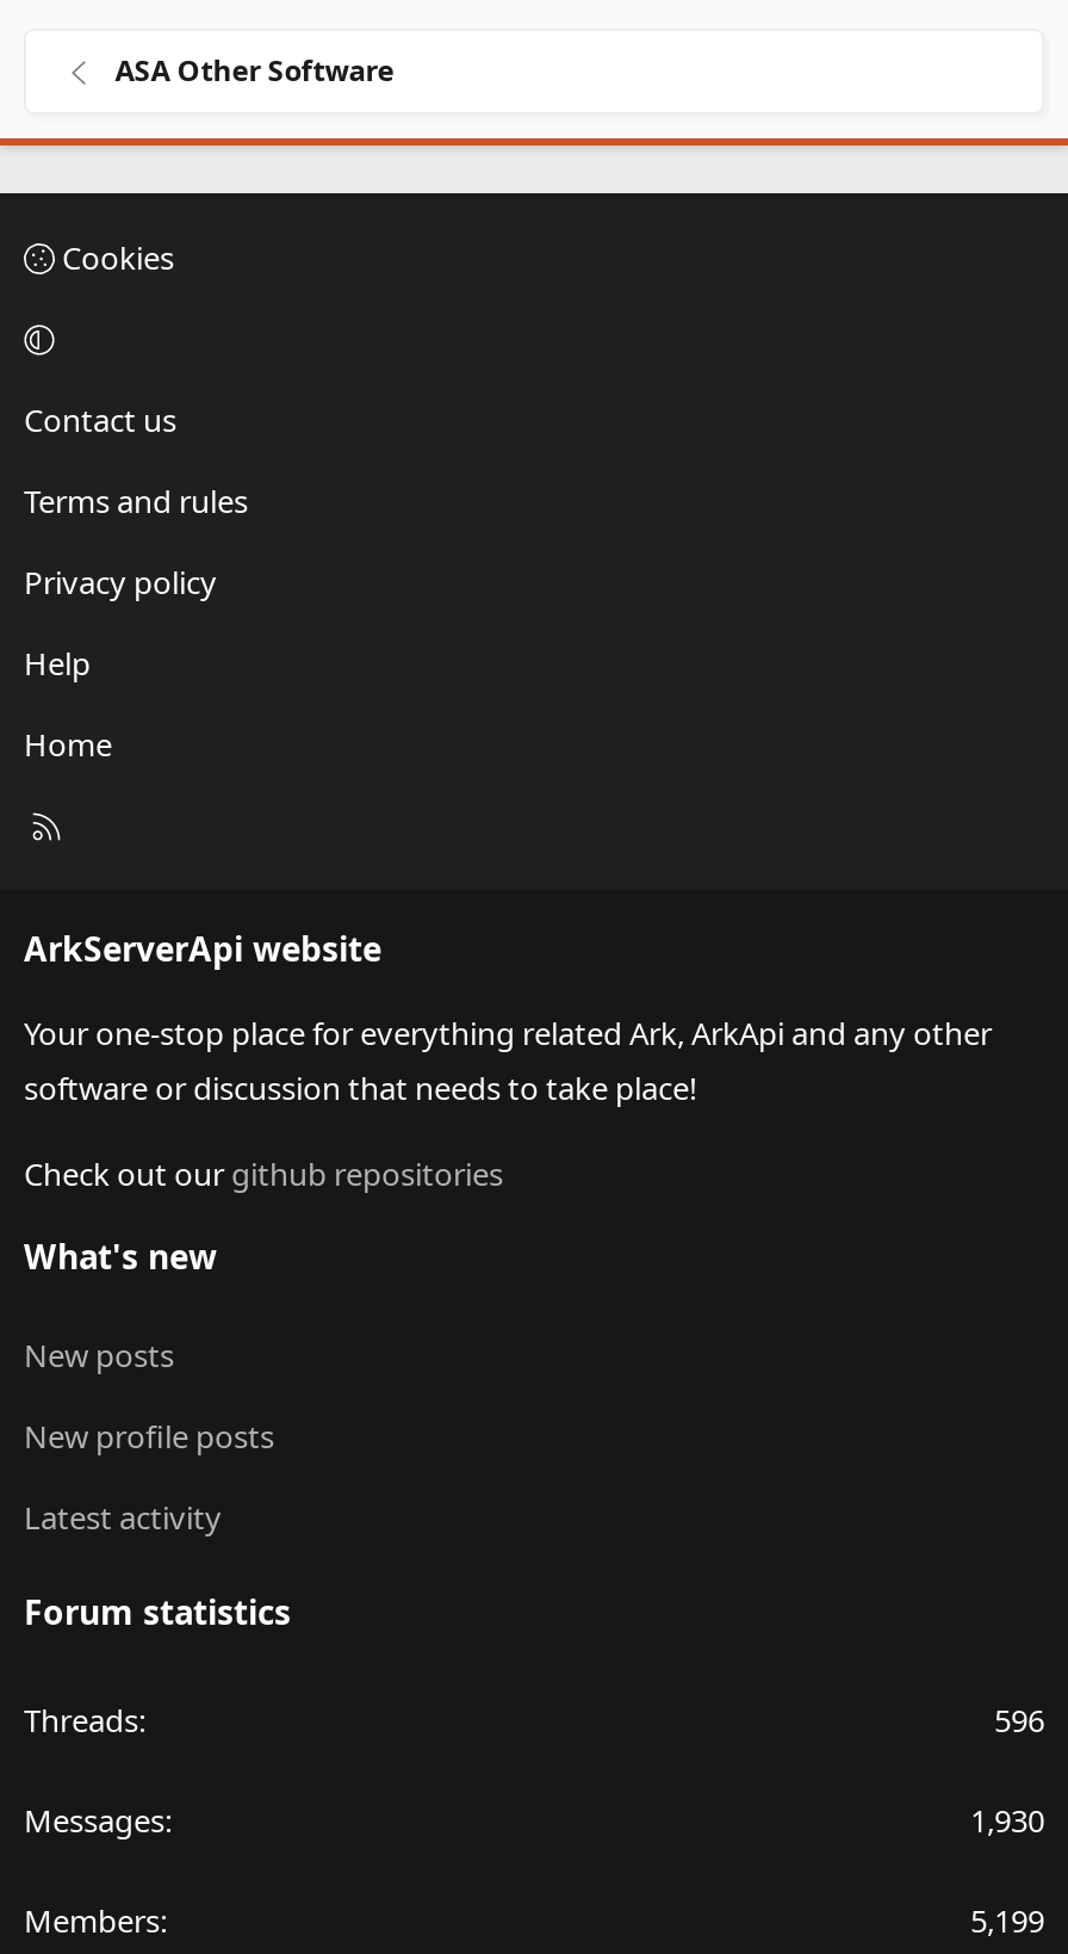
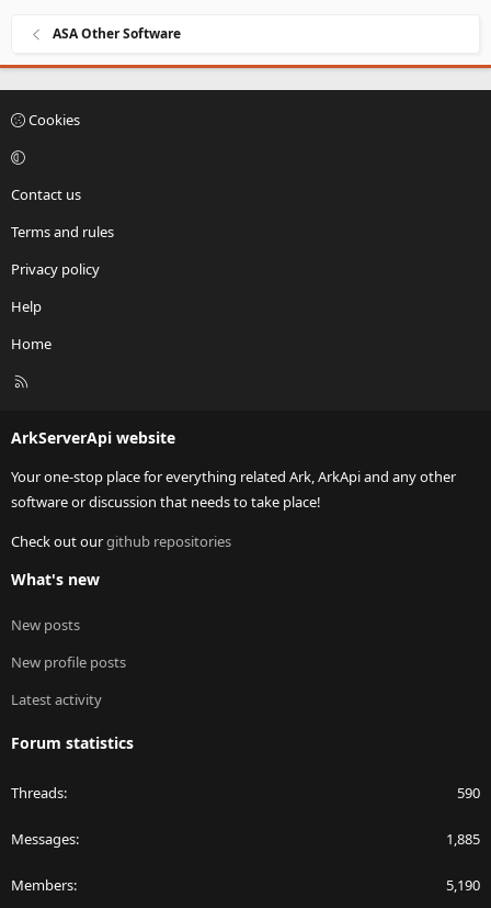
[994,1700,1044,1743] 596 -> [457,783,480,803] 590
[970,1800,1044,1843] 1,930 -> [446,829,480,849] 1,885
[970,1900,1044,1943] 5,199 -> [446,876,480,895] 5,190

